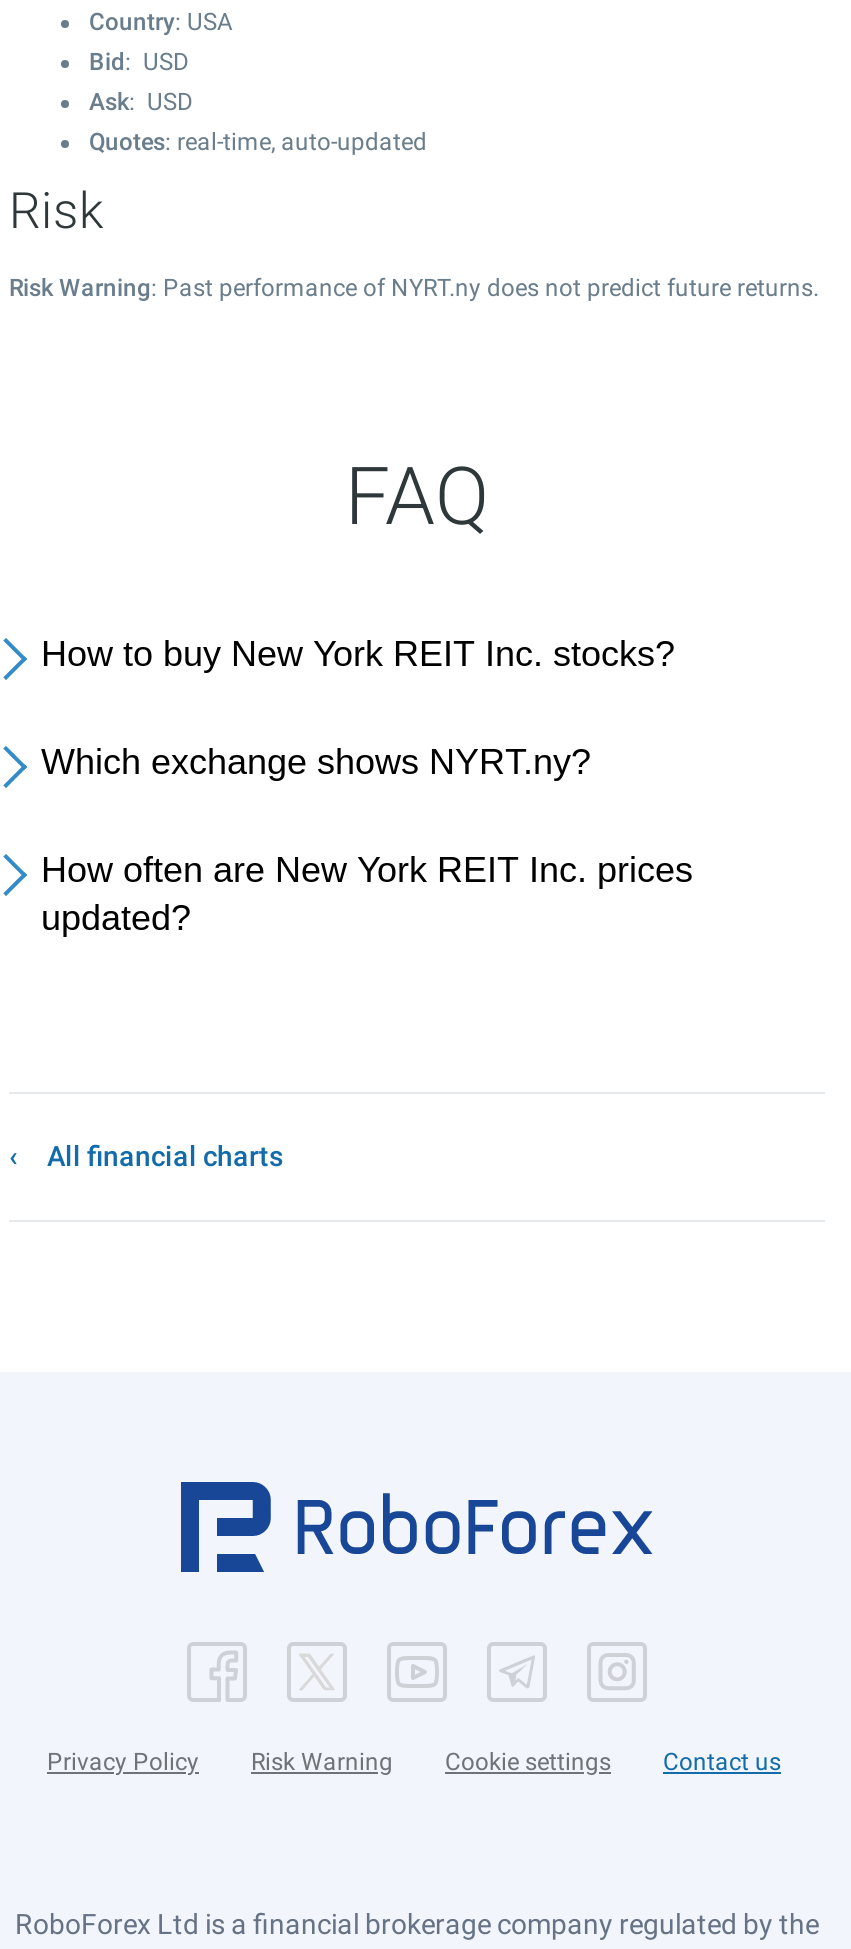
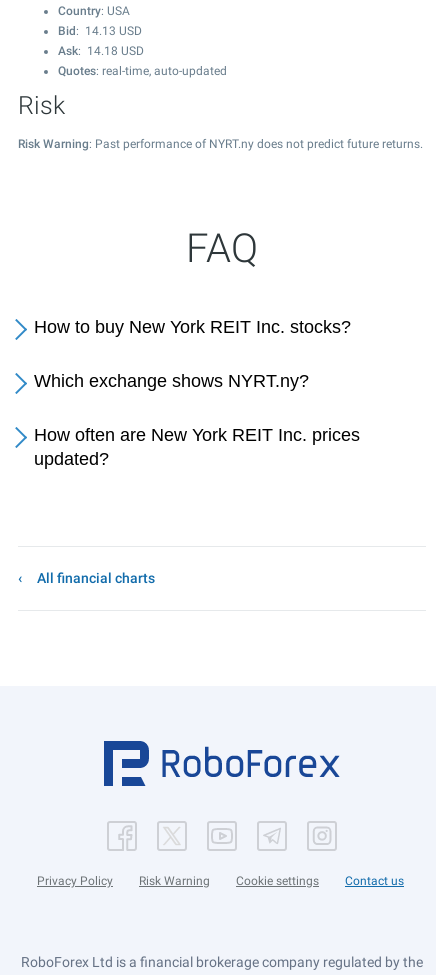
[89,48,193,116] Bid: USD | Ask: USD -> [58,24,144,58] Bid: 14.13 USD | Ask: 14.18 USD

